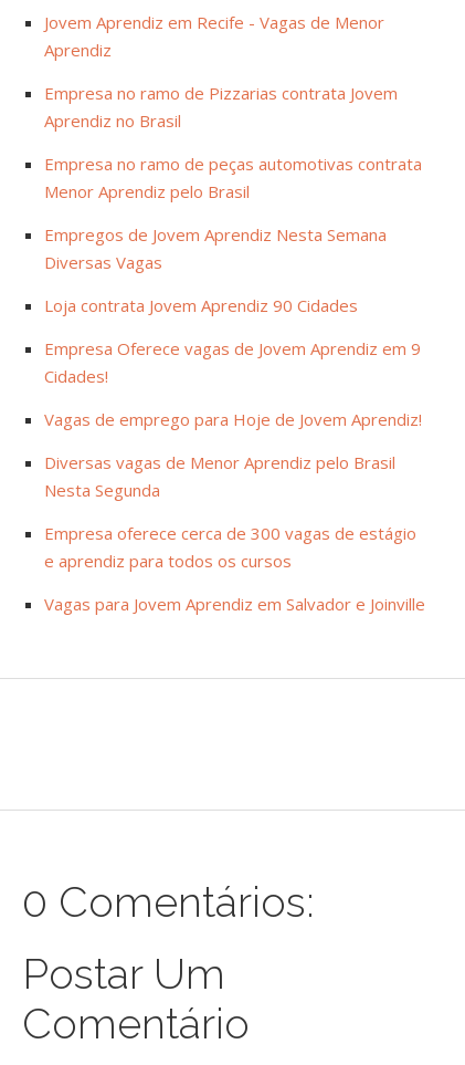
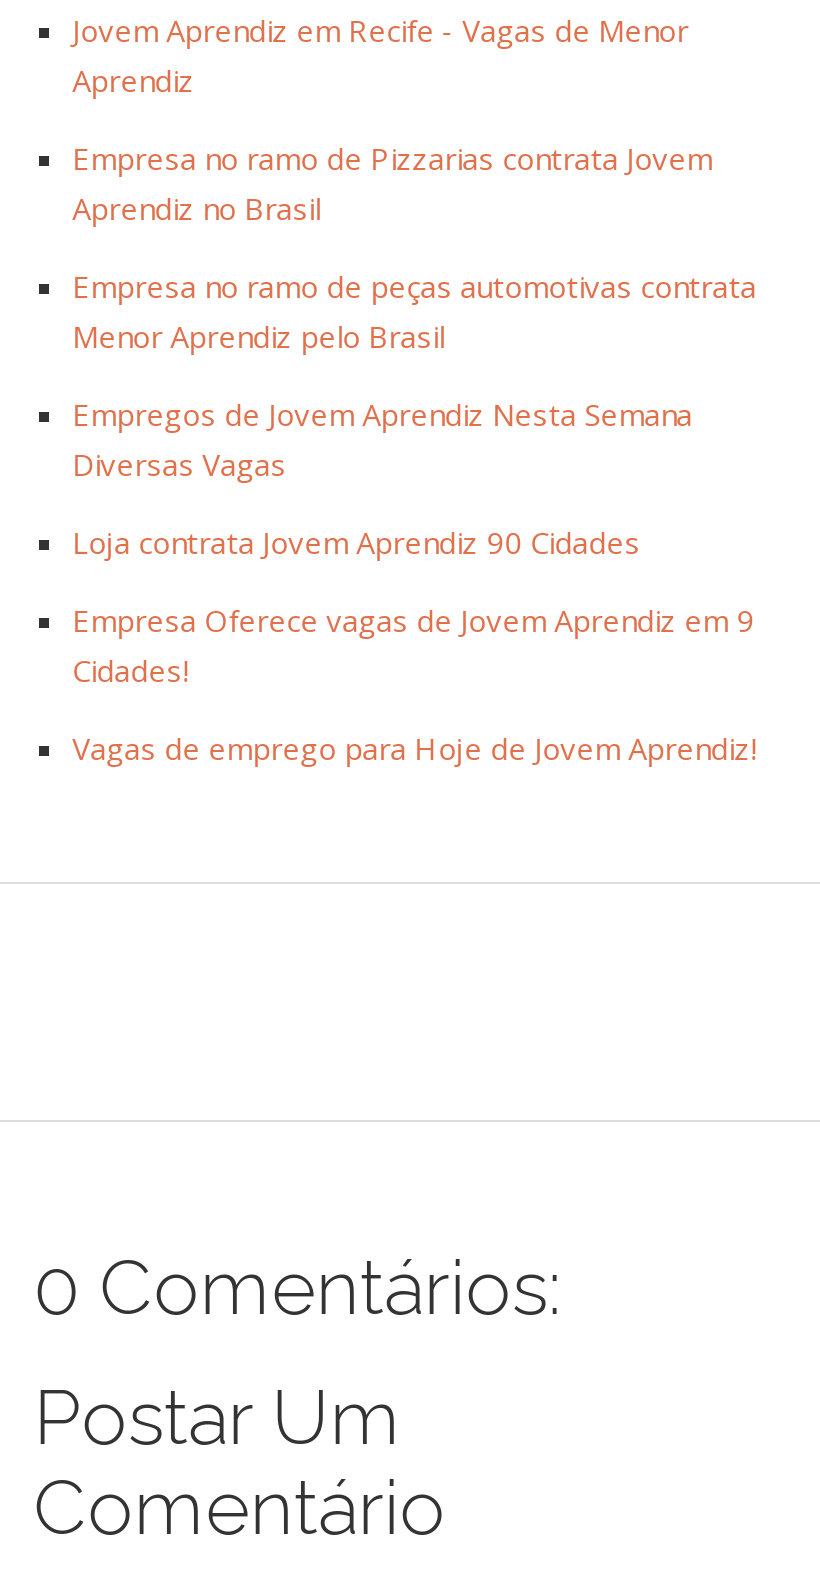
[44,451,425,615] Diversas vagas de Menor Aprendiz pelo Brasil | Nesta Segunda | Empresa oferece cerca de 300 vagas de estágio | e aprendiz para todos os cursos | Vagas para Jovem Aprendiz em Salvador e Joinville -> none

